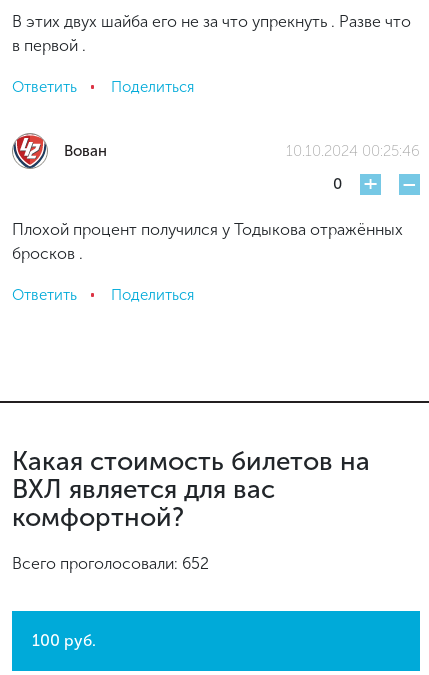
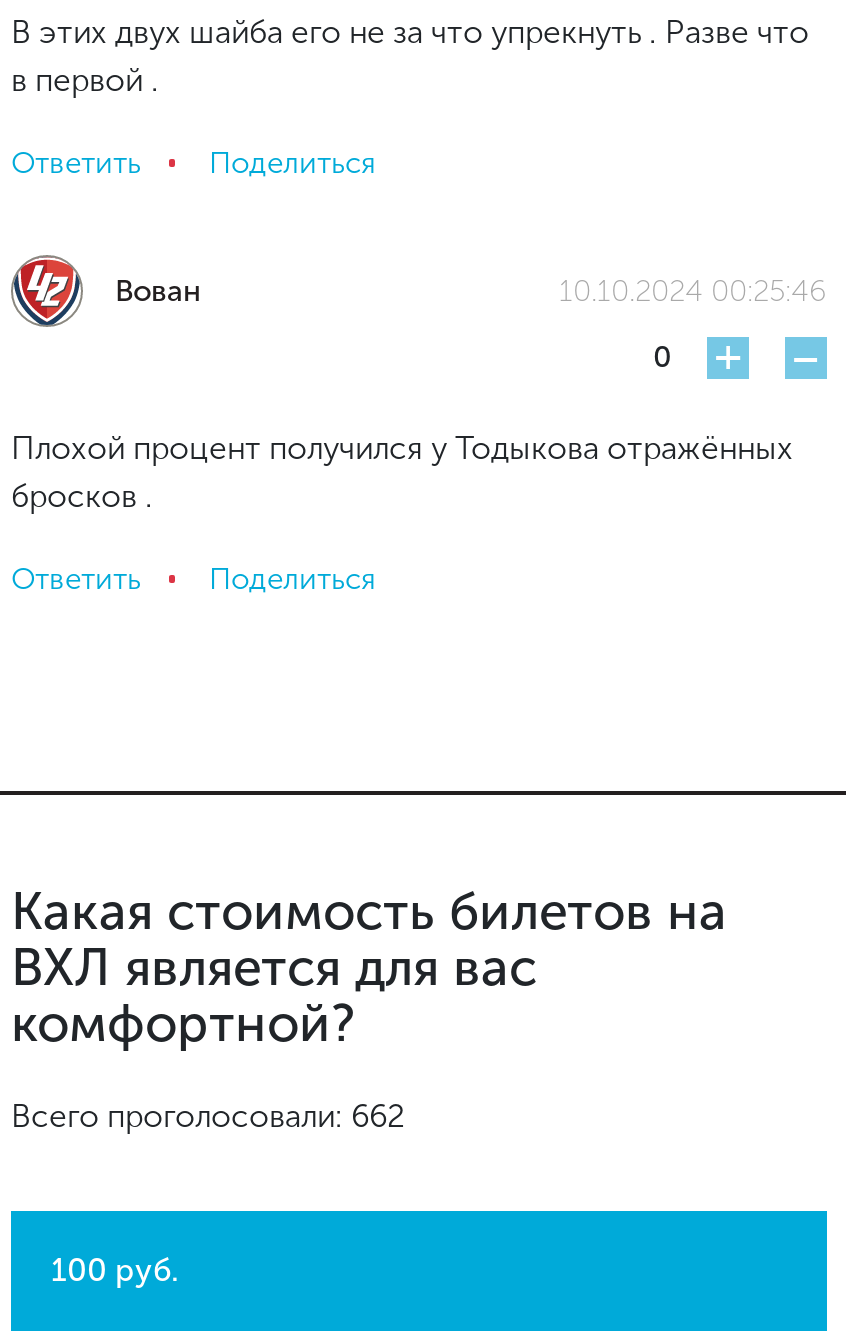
[12,554,209,573] Всего проголосовали: 652 -> [11,1097,405,1135] Всего проголосовали: 662

